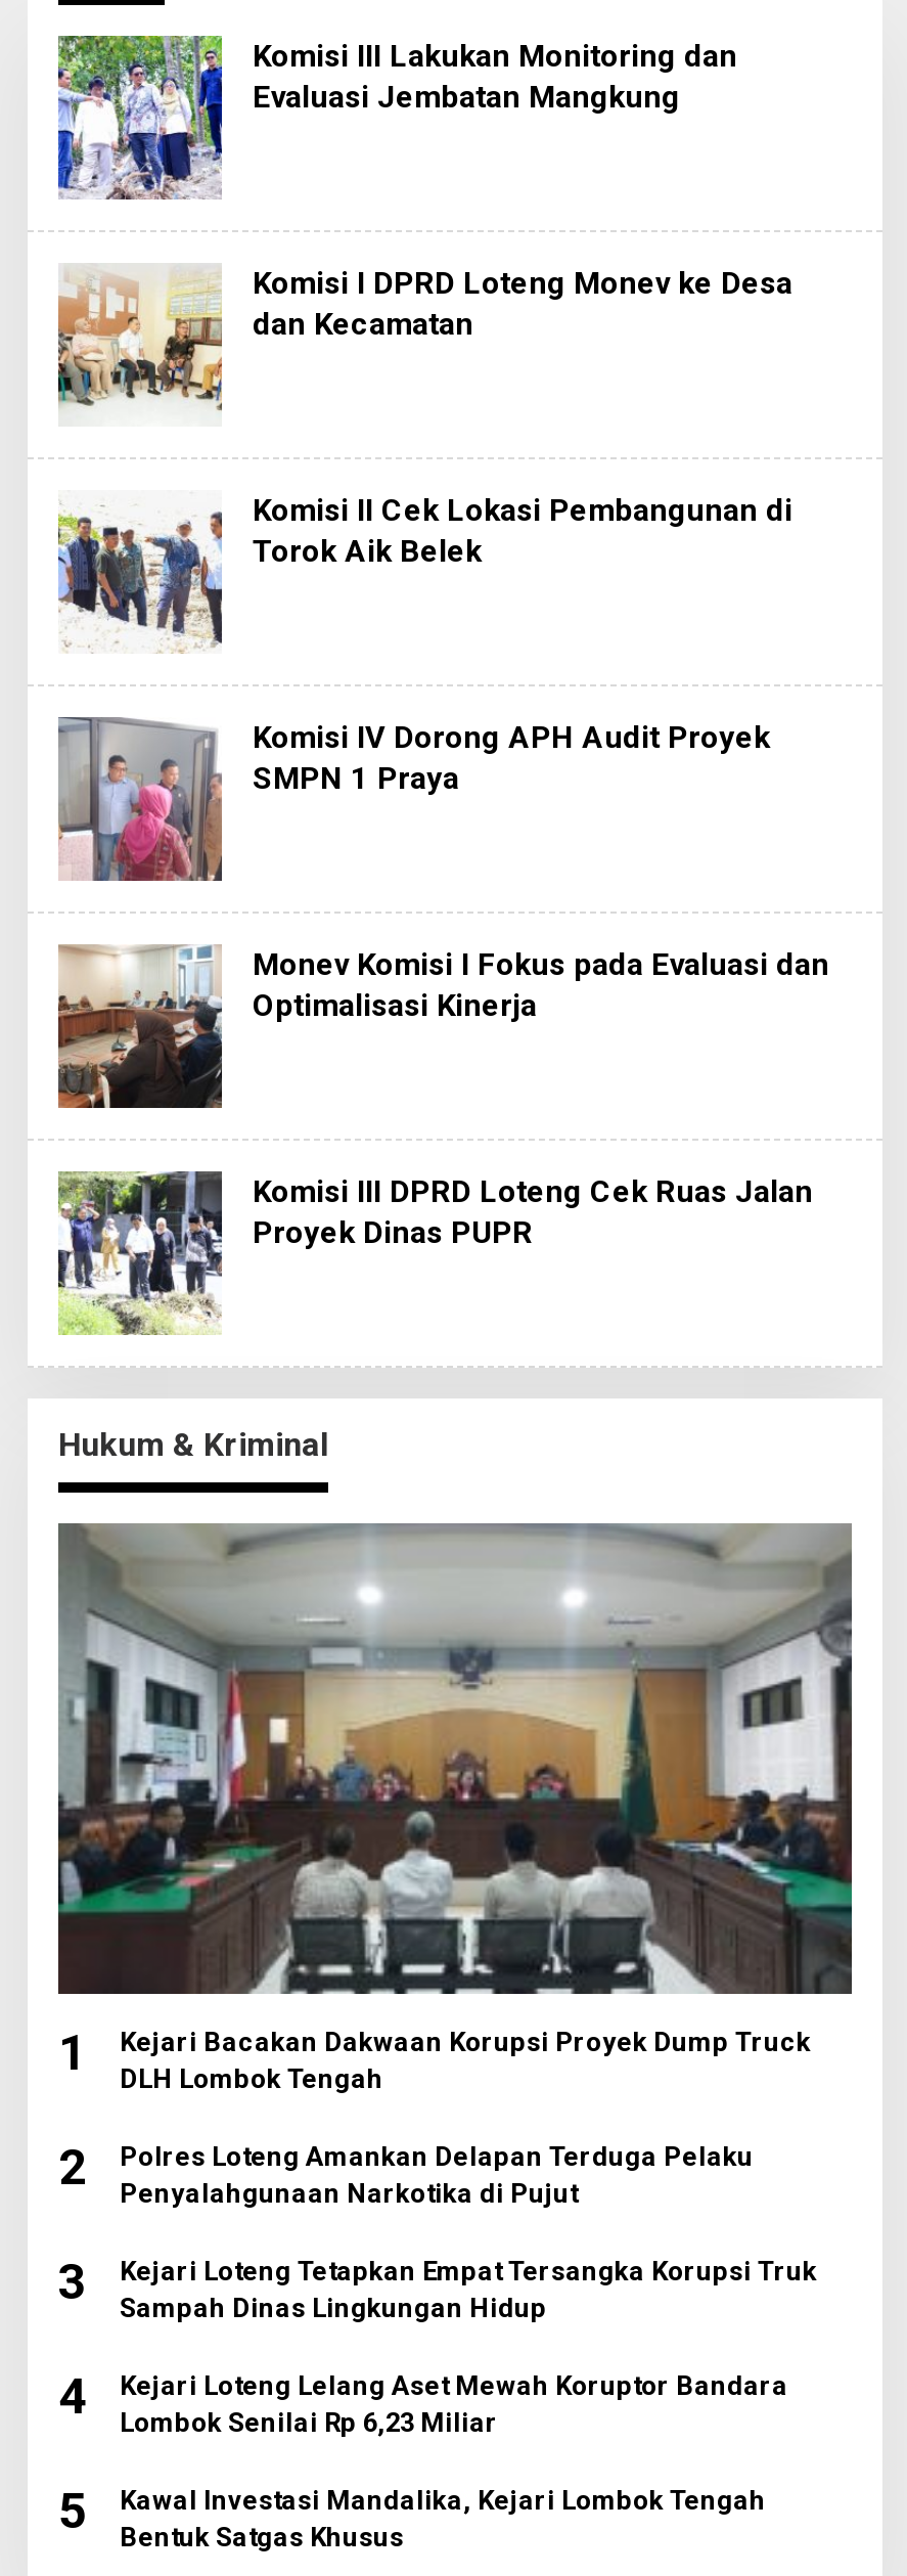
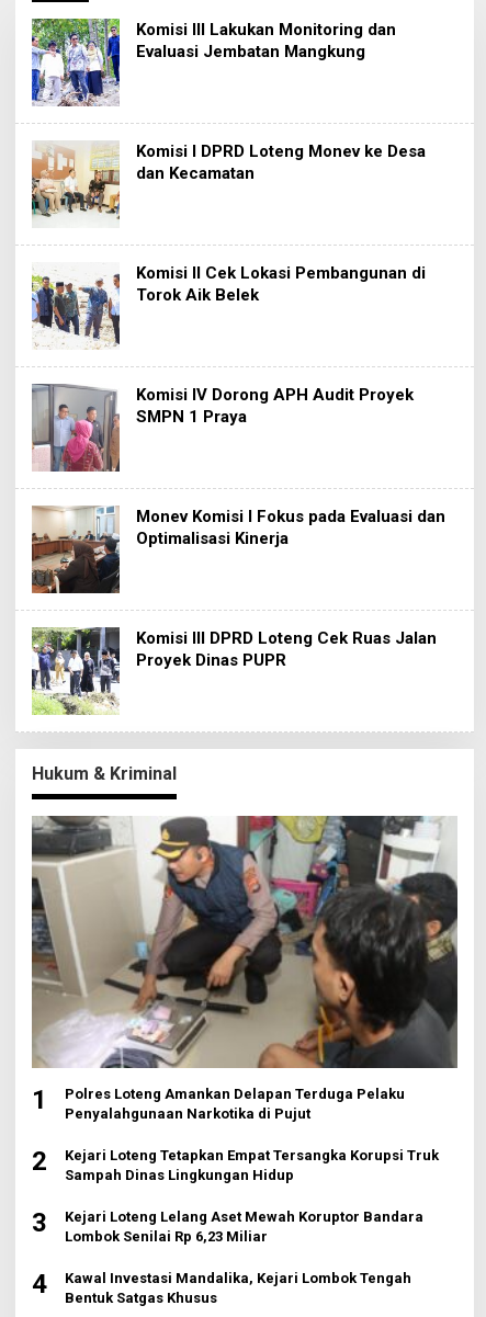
[56,1521,854,1996] [image] -> [31,816,457,1069] [image]
[58,2027,811,2197] Kejari Bacakan Dakwaan Korupsi Proyek Dump Truck | DLH Lombok Tengah | 2 -> none
[58,2254,817,2324] 3 Kejari Loteng Tetapkan Empat Tersangka Korupsi Truk Sampah Dinas Lingkungan Hidup -> [32,1146,439,1183] 2 Kejari Loteng Tetapkan Empat Tersangka Korupsi Truk Sampah Dinas Lingkungan Hidup
[58,2369,788,2438] 4 Kejari Loteng Lelang Aset Mewah Koruptor Bandara Lombok Senilai Rp 6,23 Miliar -> [32,1208,423,1245] 3 Kejari Loteng Lelang Aset Mewah Koruptor Bandara Lombok Senilai Rp 6,23 Miliar
[58,2483,766,2553] 5 Kawal Investasi Mandalika, Kejari Lombok Tengah Bentuk Satgas Khusus -> [32,1269,411,1306] 4 Kawal Investasi Mandalika, Kejari Lombok Tengah Bentuk Satgas Khusus

